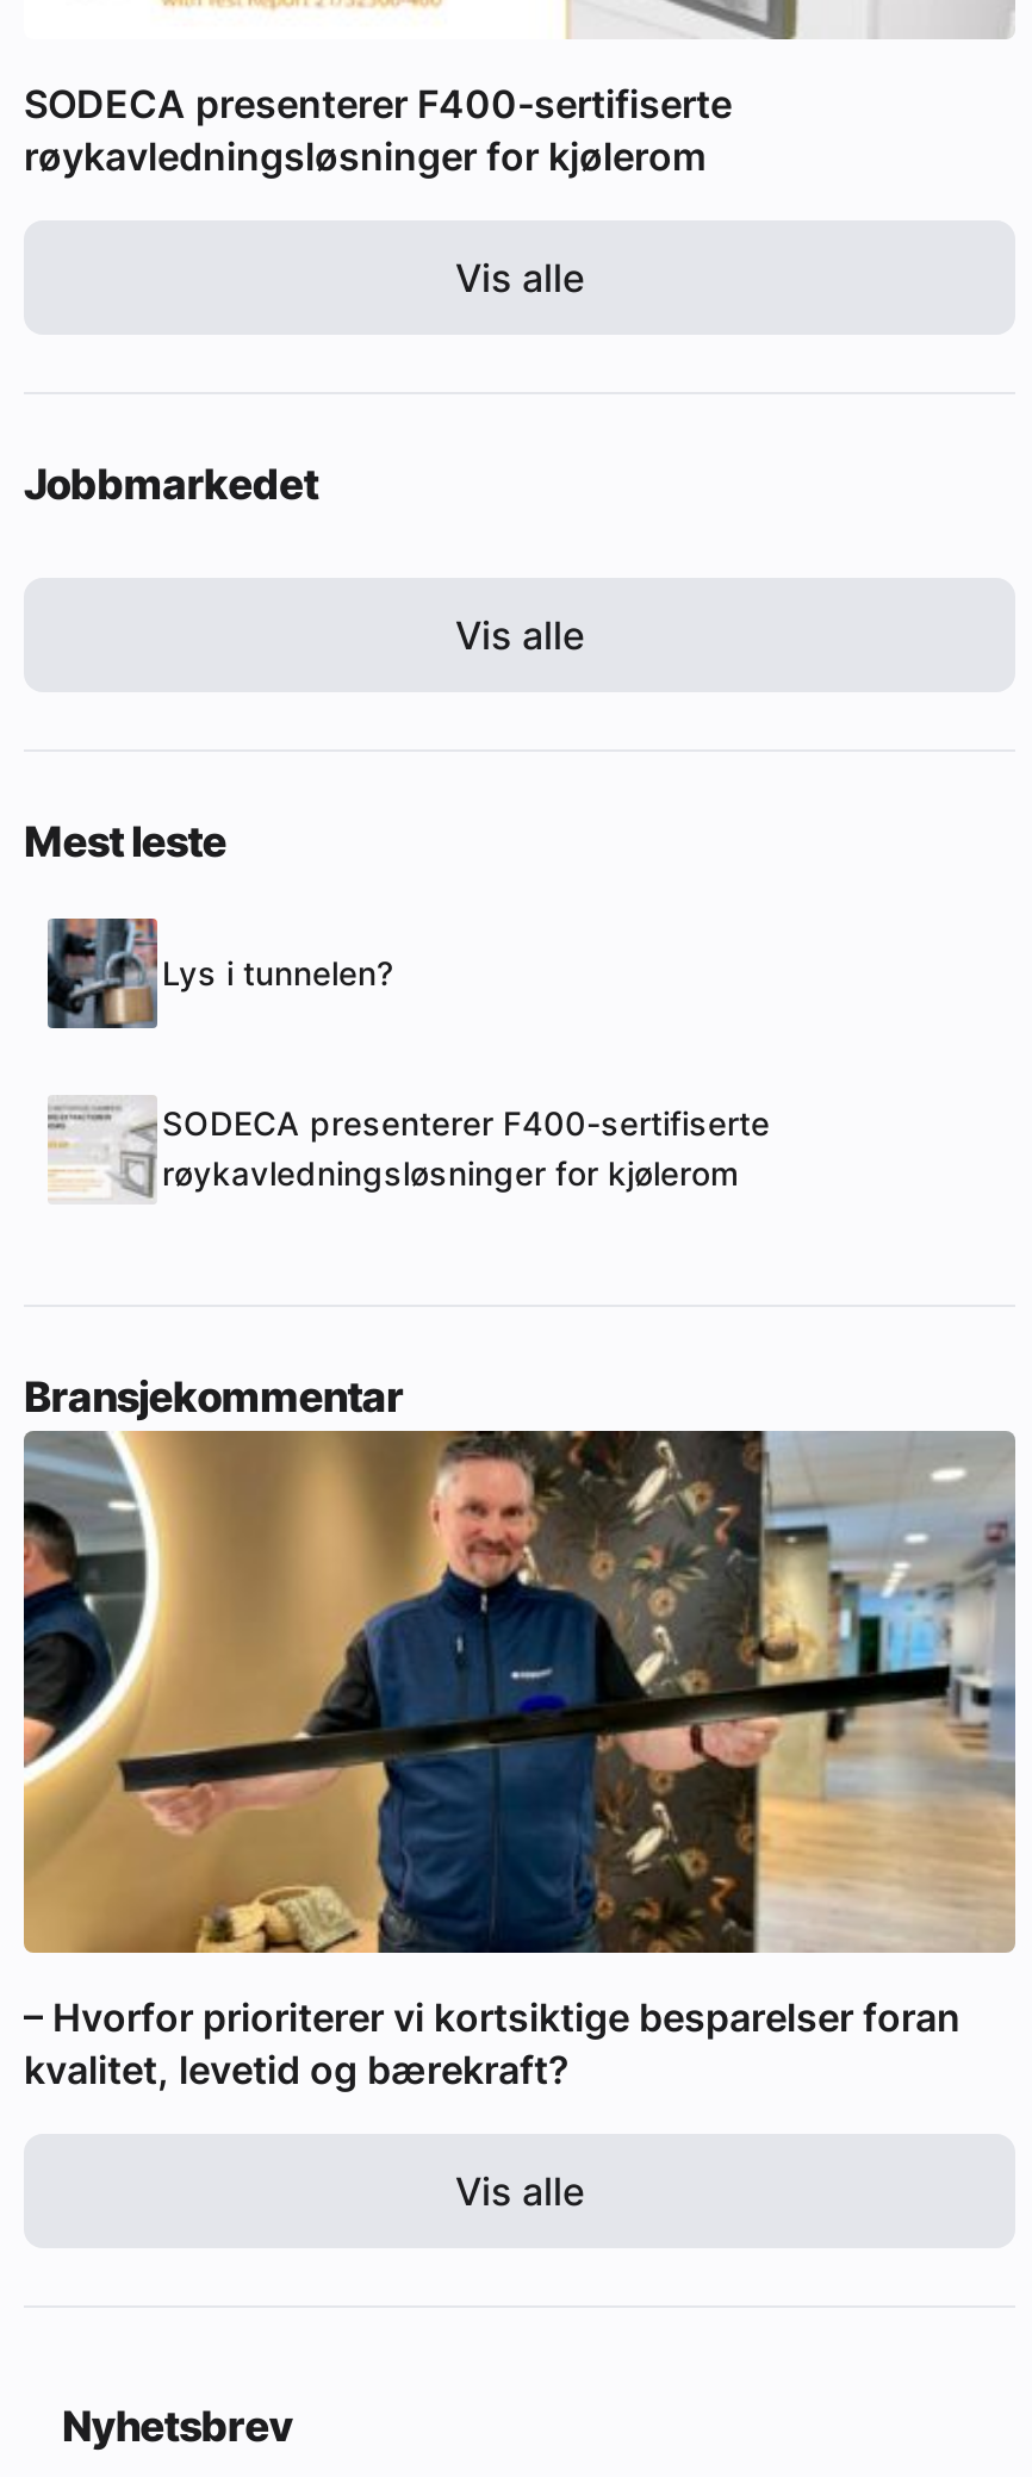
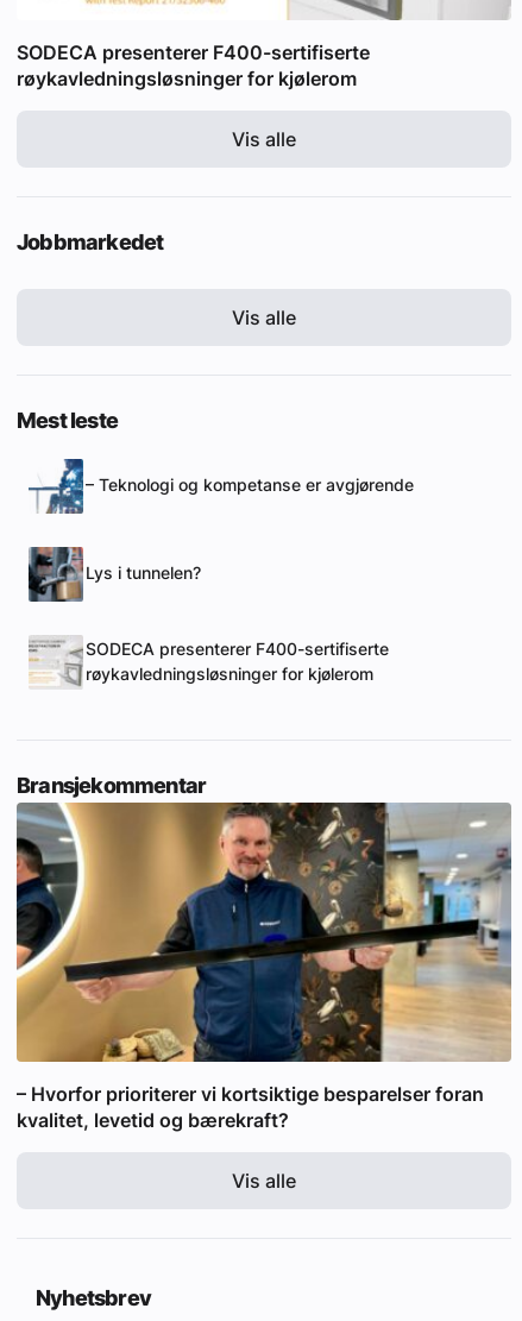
none -> [29,458,414,514] [image] | – Teknologi og kompetanse er avgjørende

